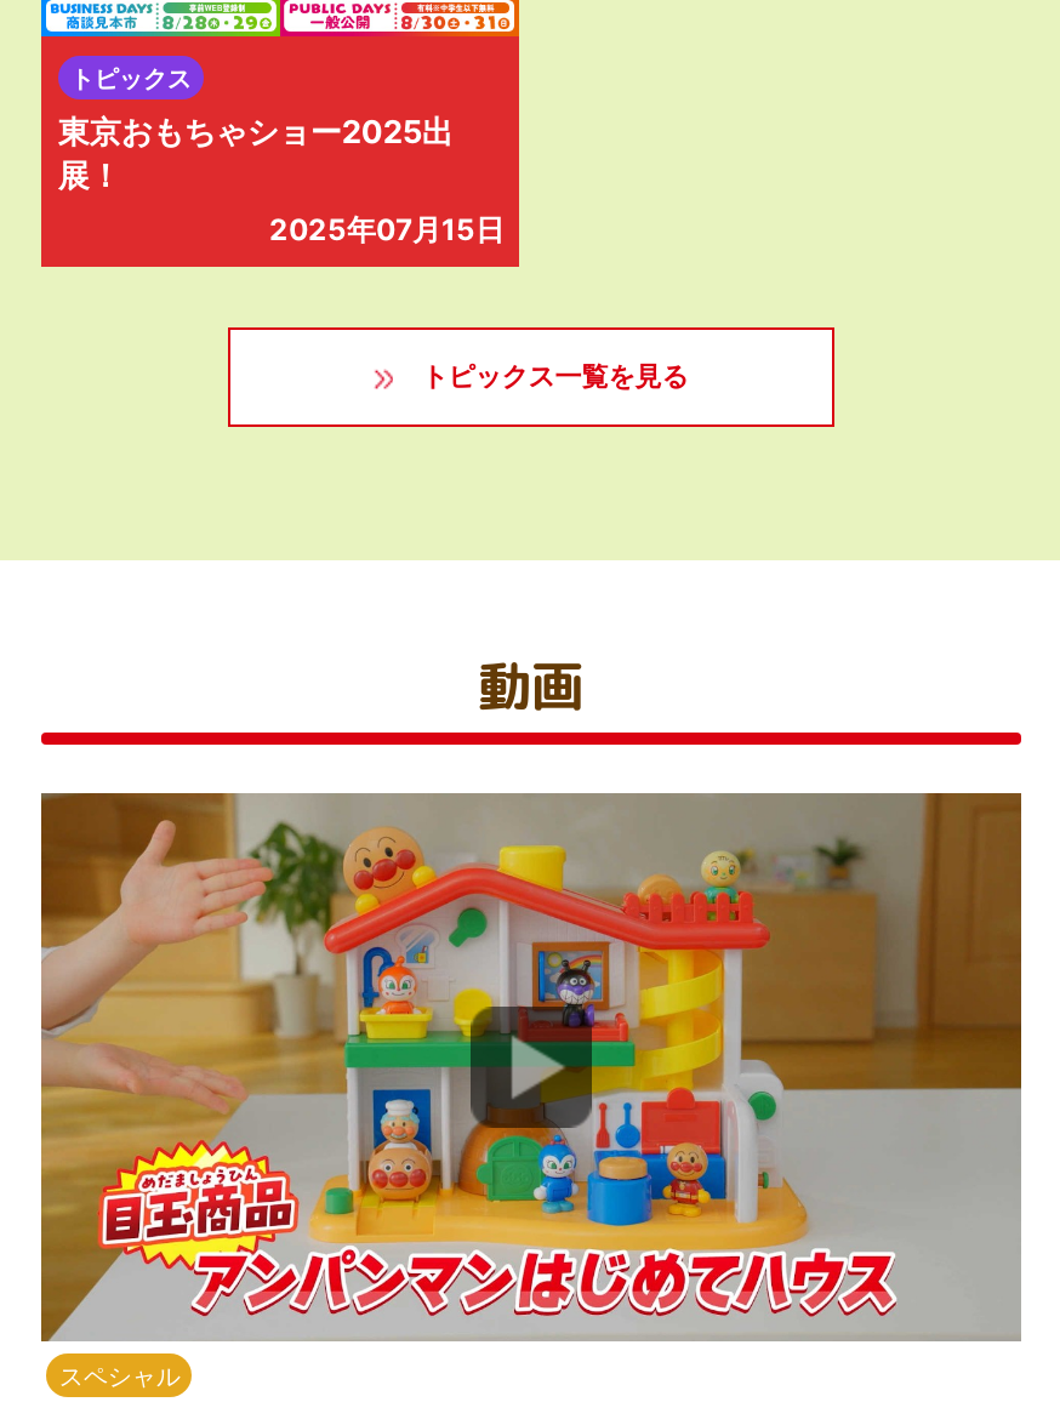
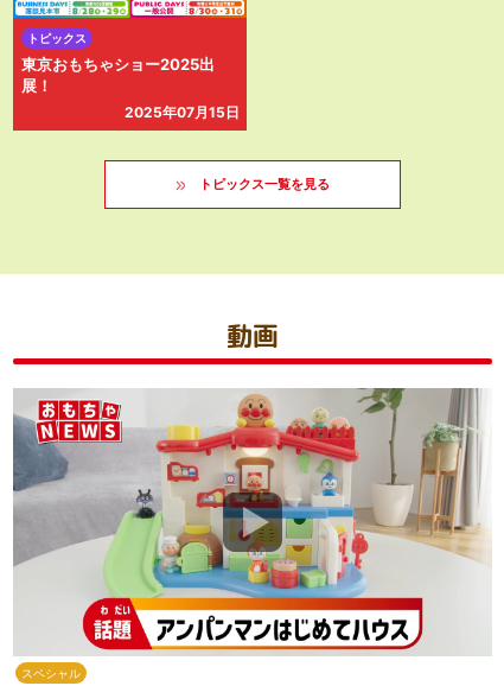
[39,791,1024,1344] [image] -> [12,388,492,655] [image]

